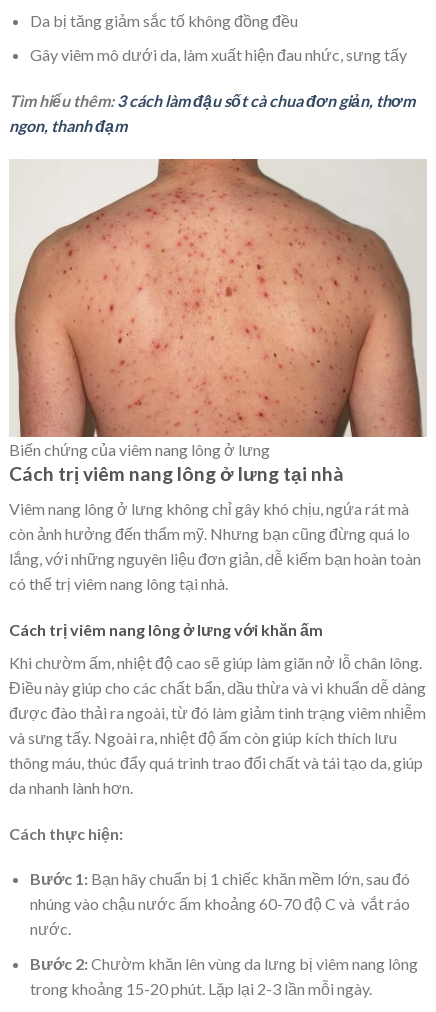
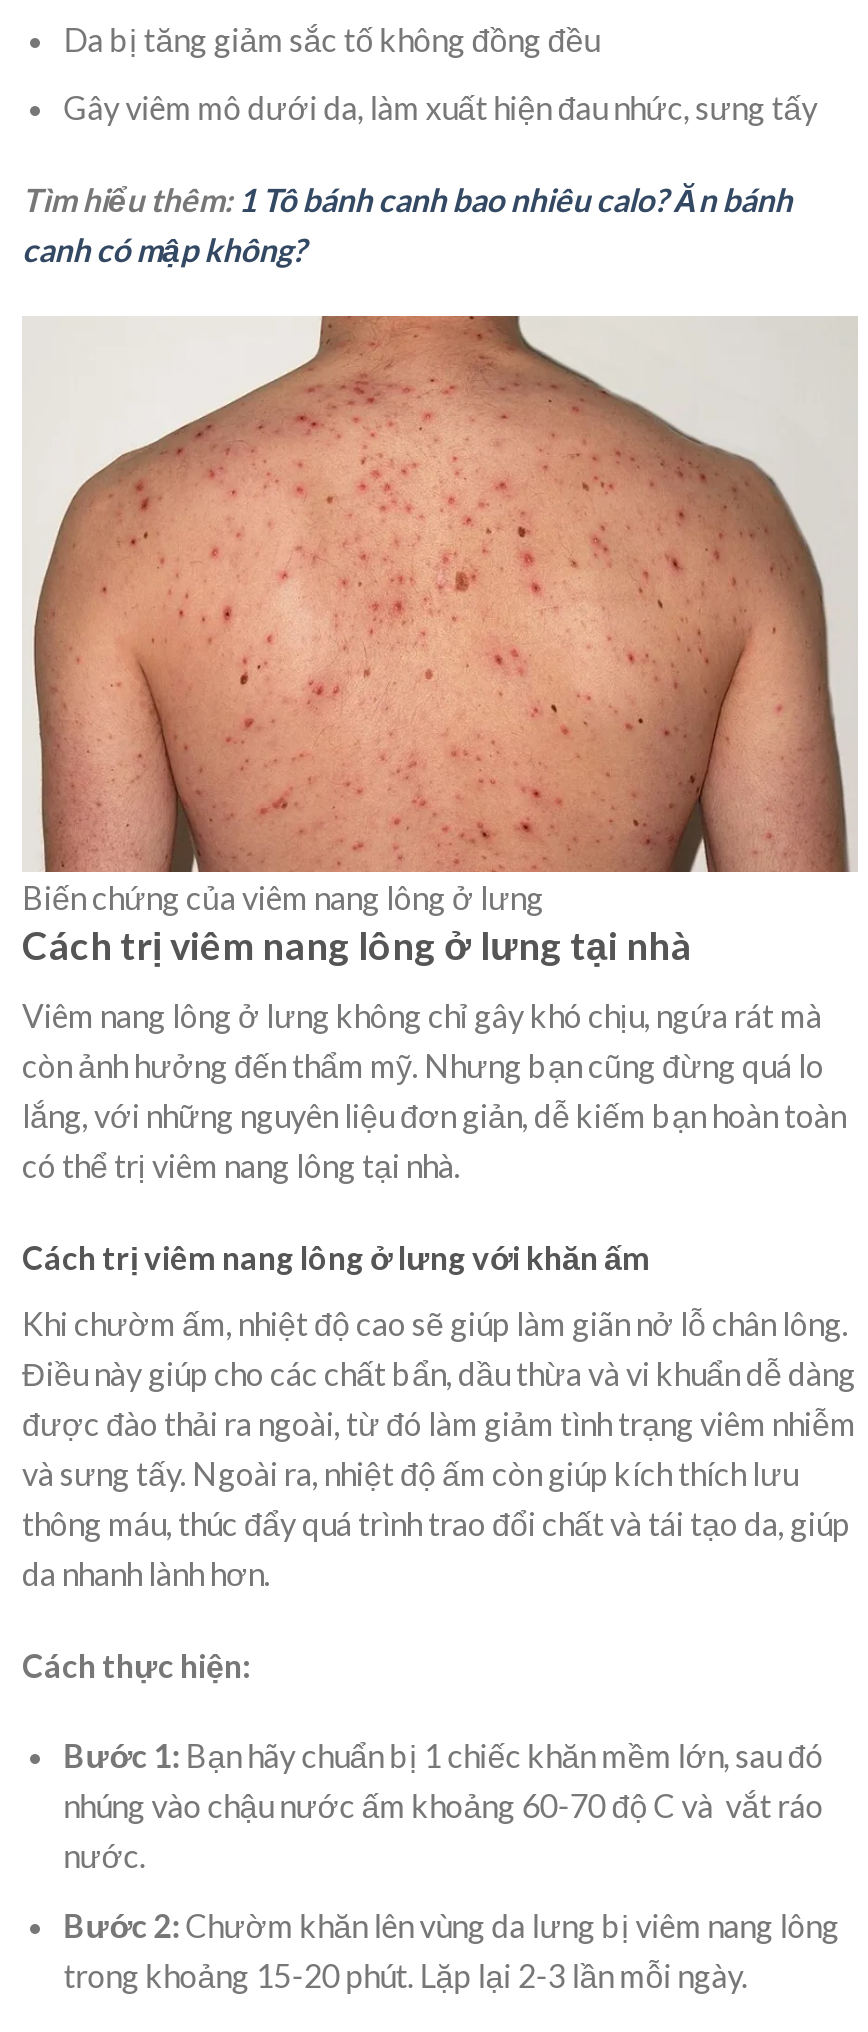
[9,91,415,135] Tìm hiểu thêm: 3 cách làm đậu sốt cà chua đơn giản, thơm | ngon, thanh đạm -> [22,180,792,268] Tìm hiểu thêm: 1 Tô bánh canh bao nhiêu calo? Ăn bánh | canh có mập không?

